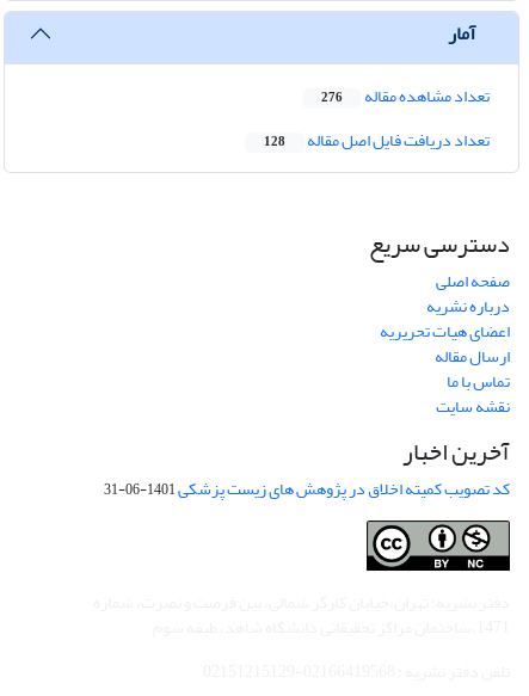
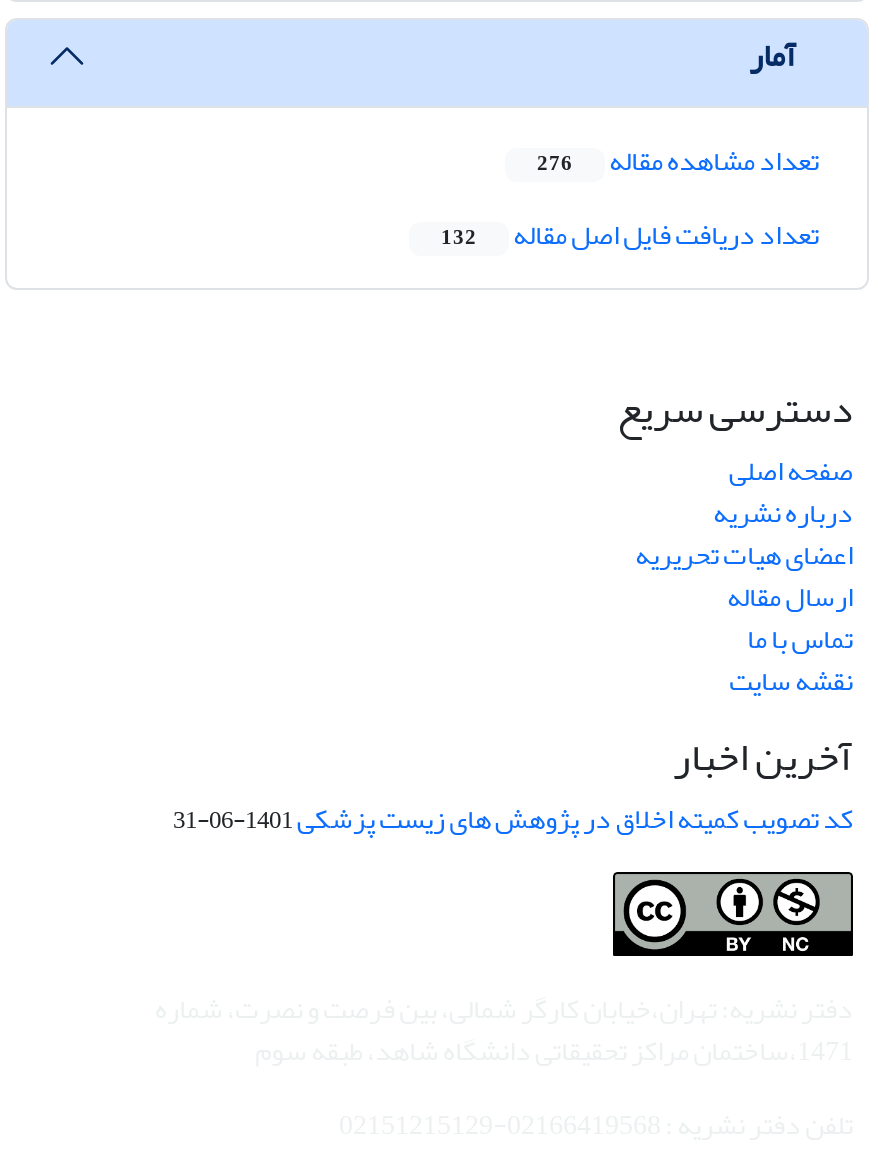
[264,125,490,157] تعداد دریافت فایل اصل مقاله 128 -> [441,209,819,263] تعداد دریافت فایل اصل مقاله 132

